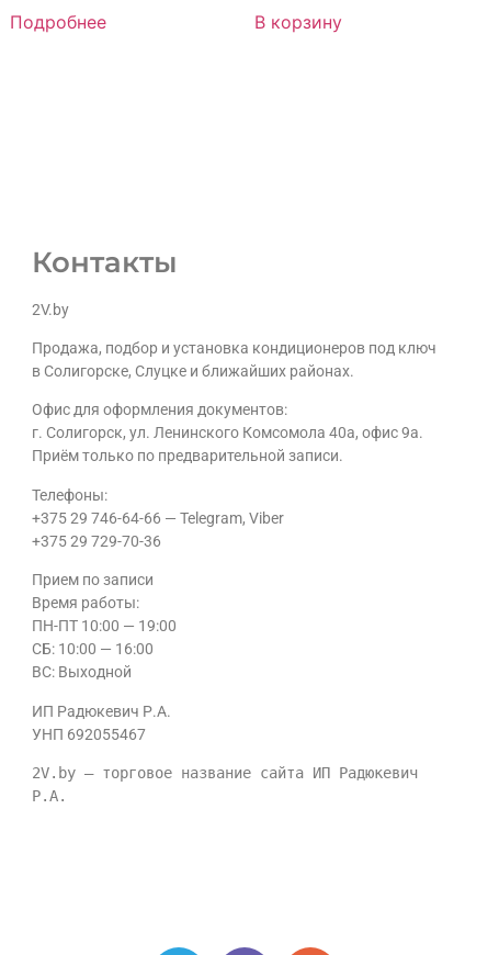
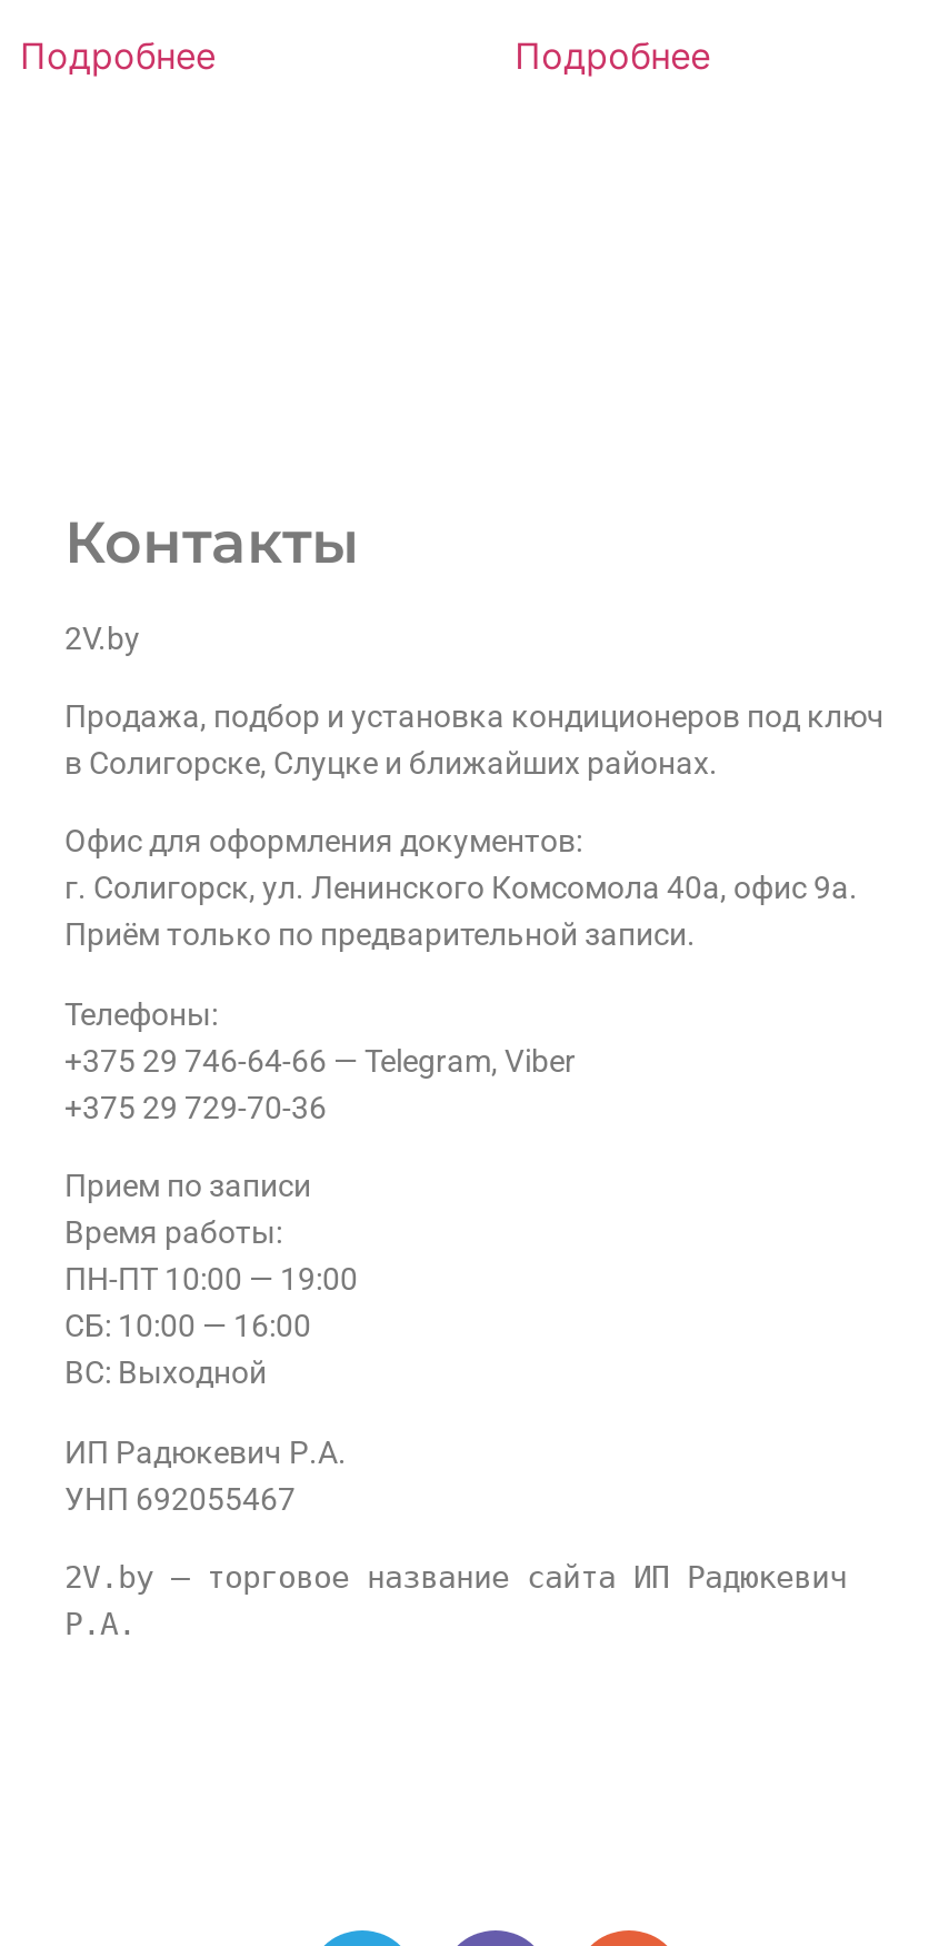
[254,11,342,33] В корзину -> [515,33,710,77] Подробнее

